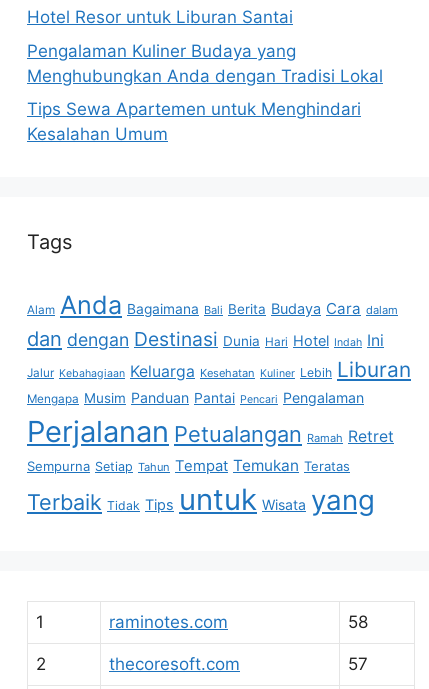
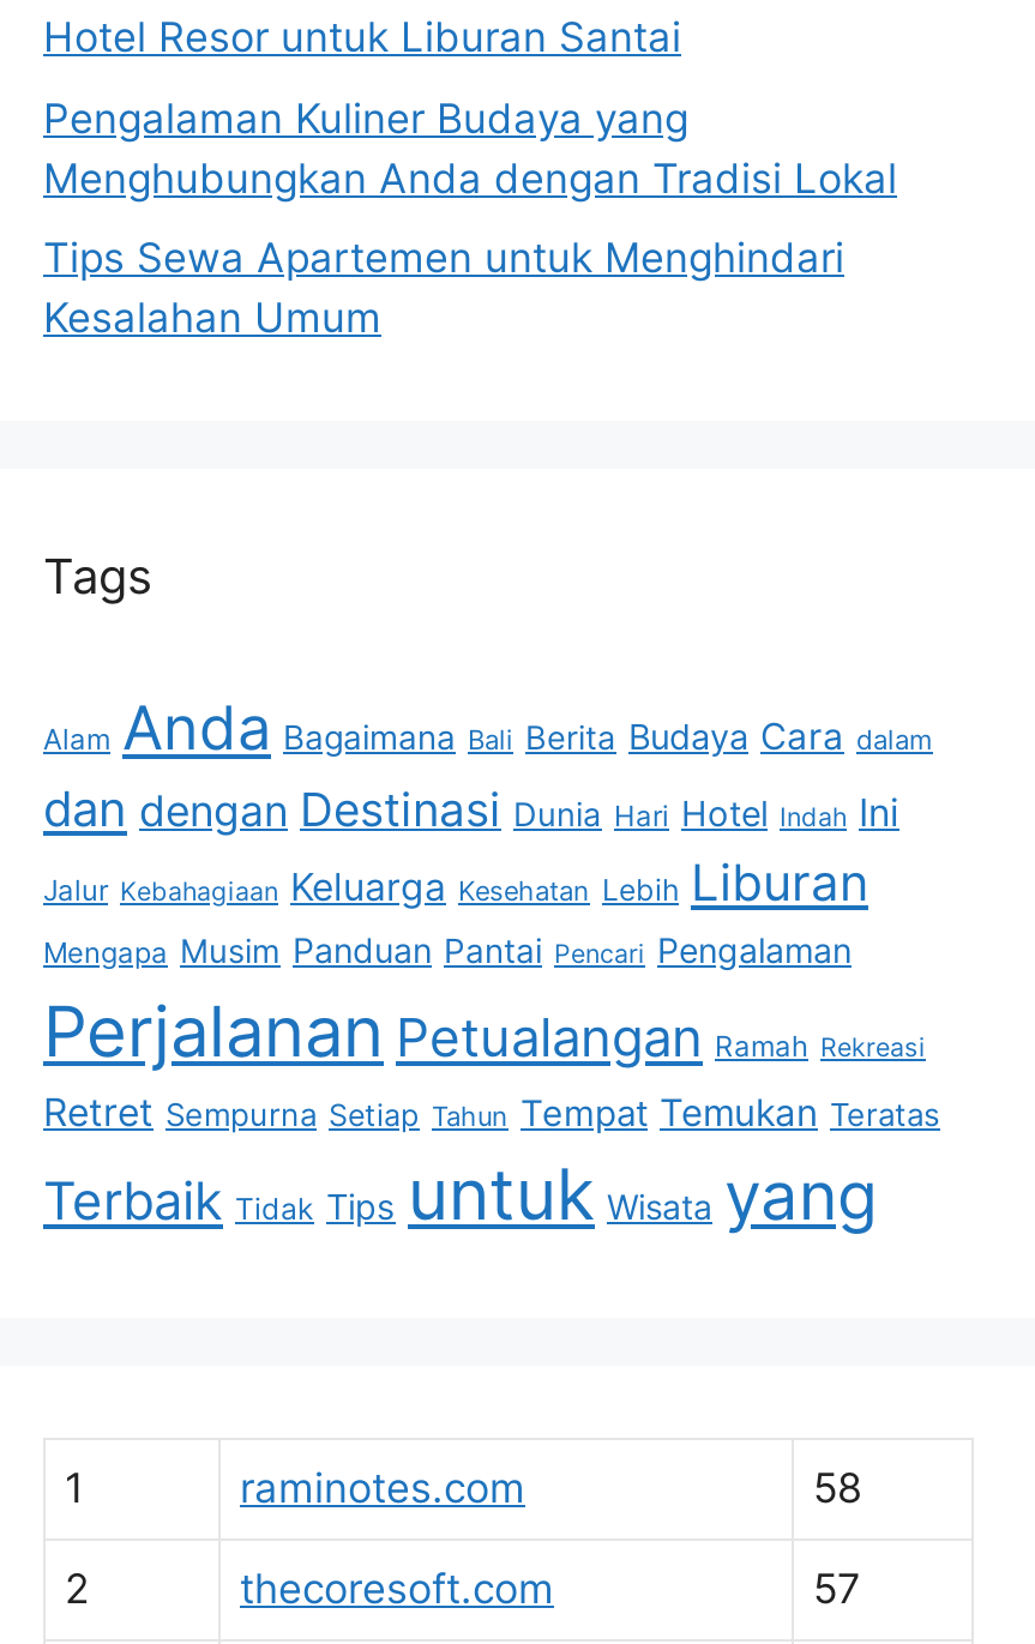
[27,357,411,382] Jalur Kebahagiaan Keluarga Kesehatan Kuliner Lebih Liburan -> [43,853,868,913] Jalur Kebahagiaan Keluarga Kesehatan Lebih Liburan
[27,414,394,475] Perjalanan Petualangan Ramah Retret | Sempurna Setiap Tahun Tempat Temukan Teratas -> [43,989,940,1136] Perjalanan Petualangan Ramah Rekreasi | Retret Sempurna Setiap Tahun Tempat Temukan Teratas

